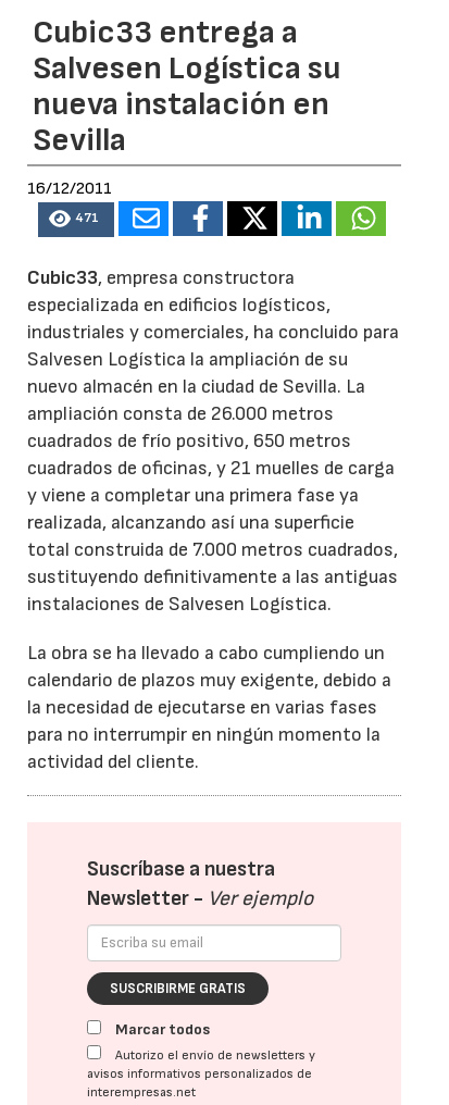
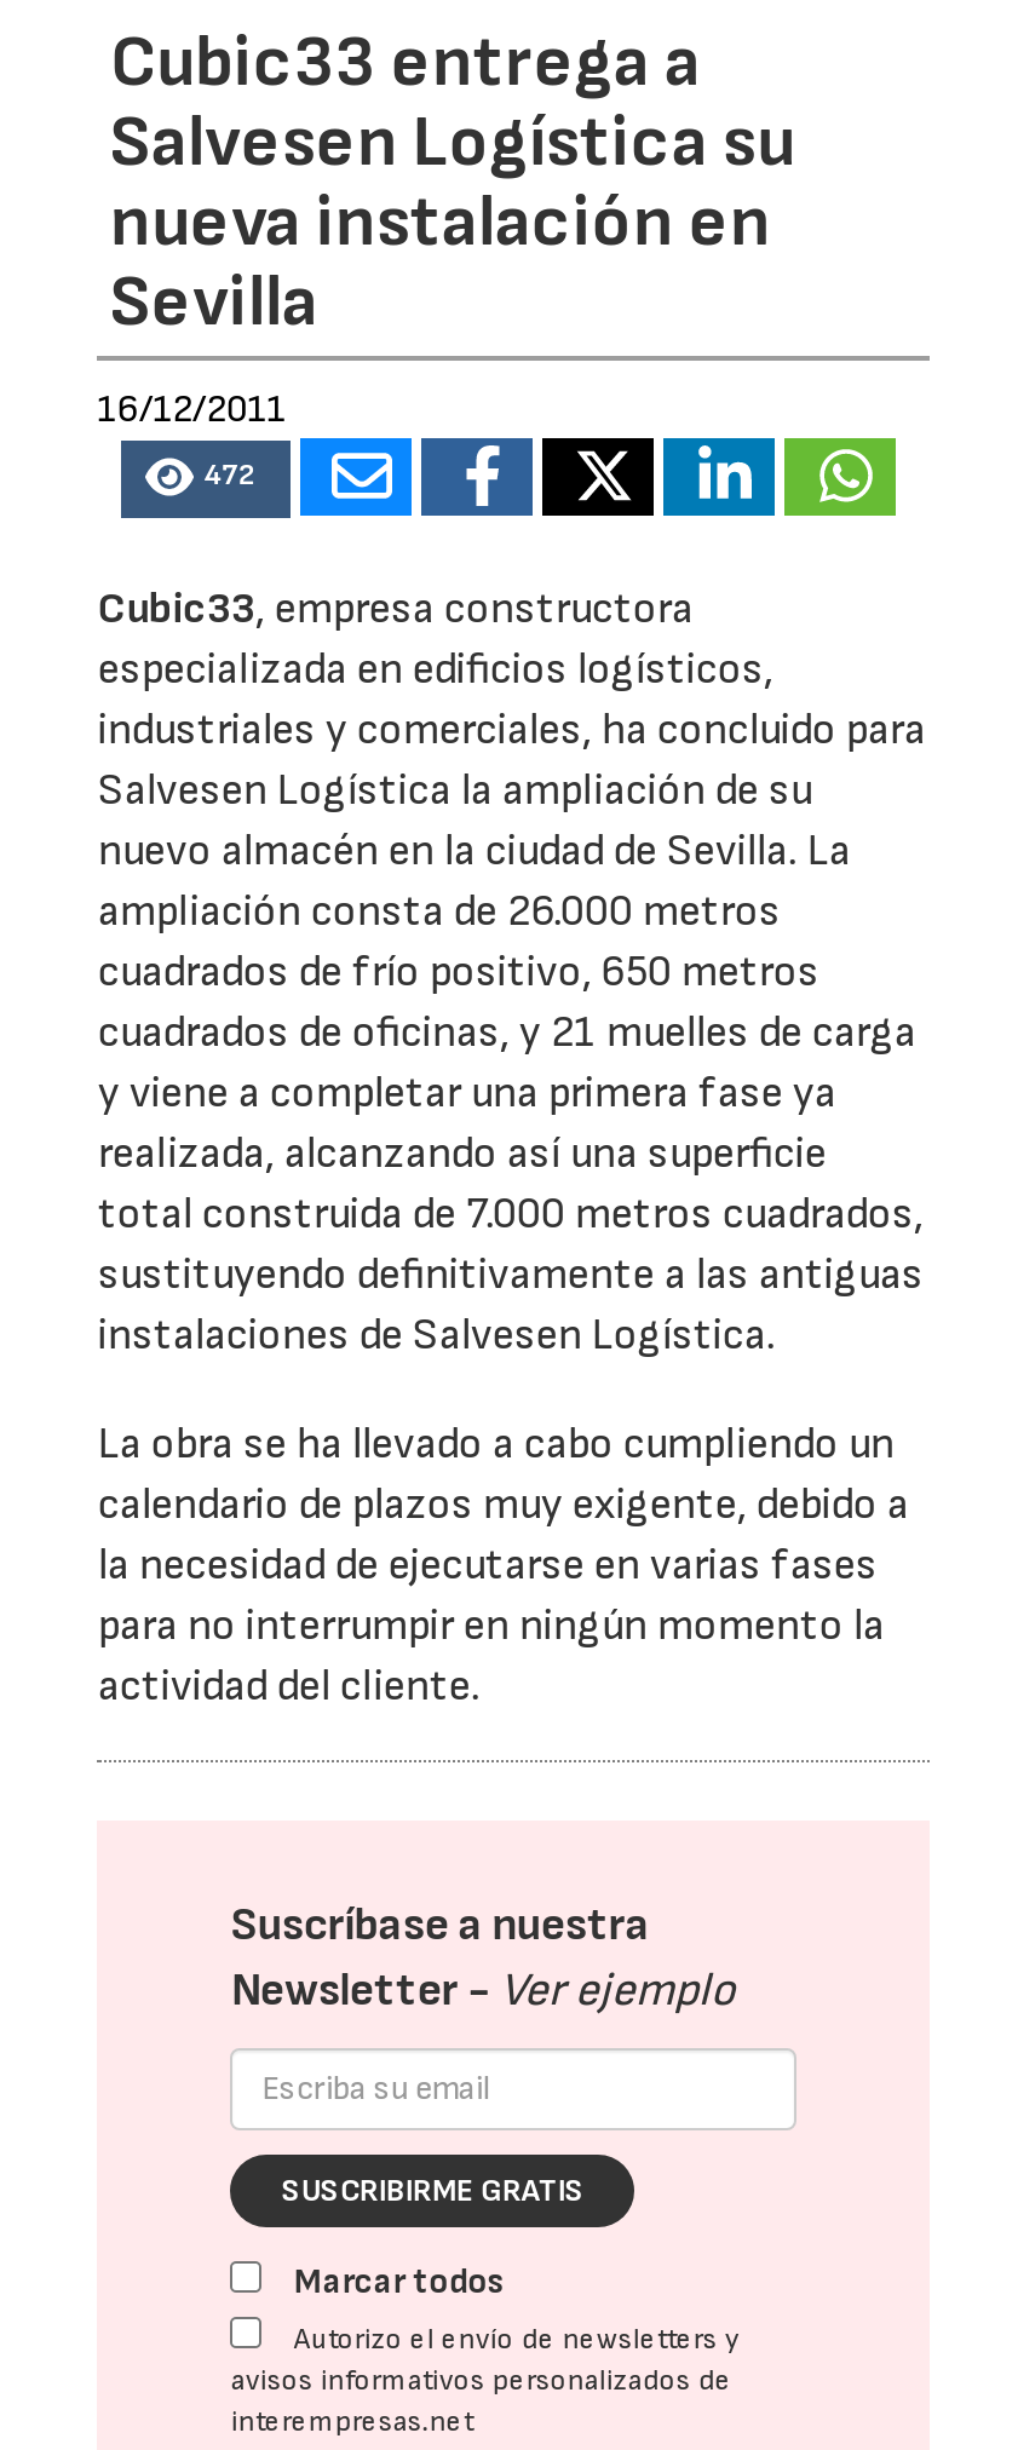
[76,210,98,226] 471 -> [205,458,256,494] 472

